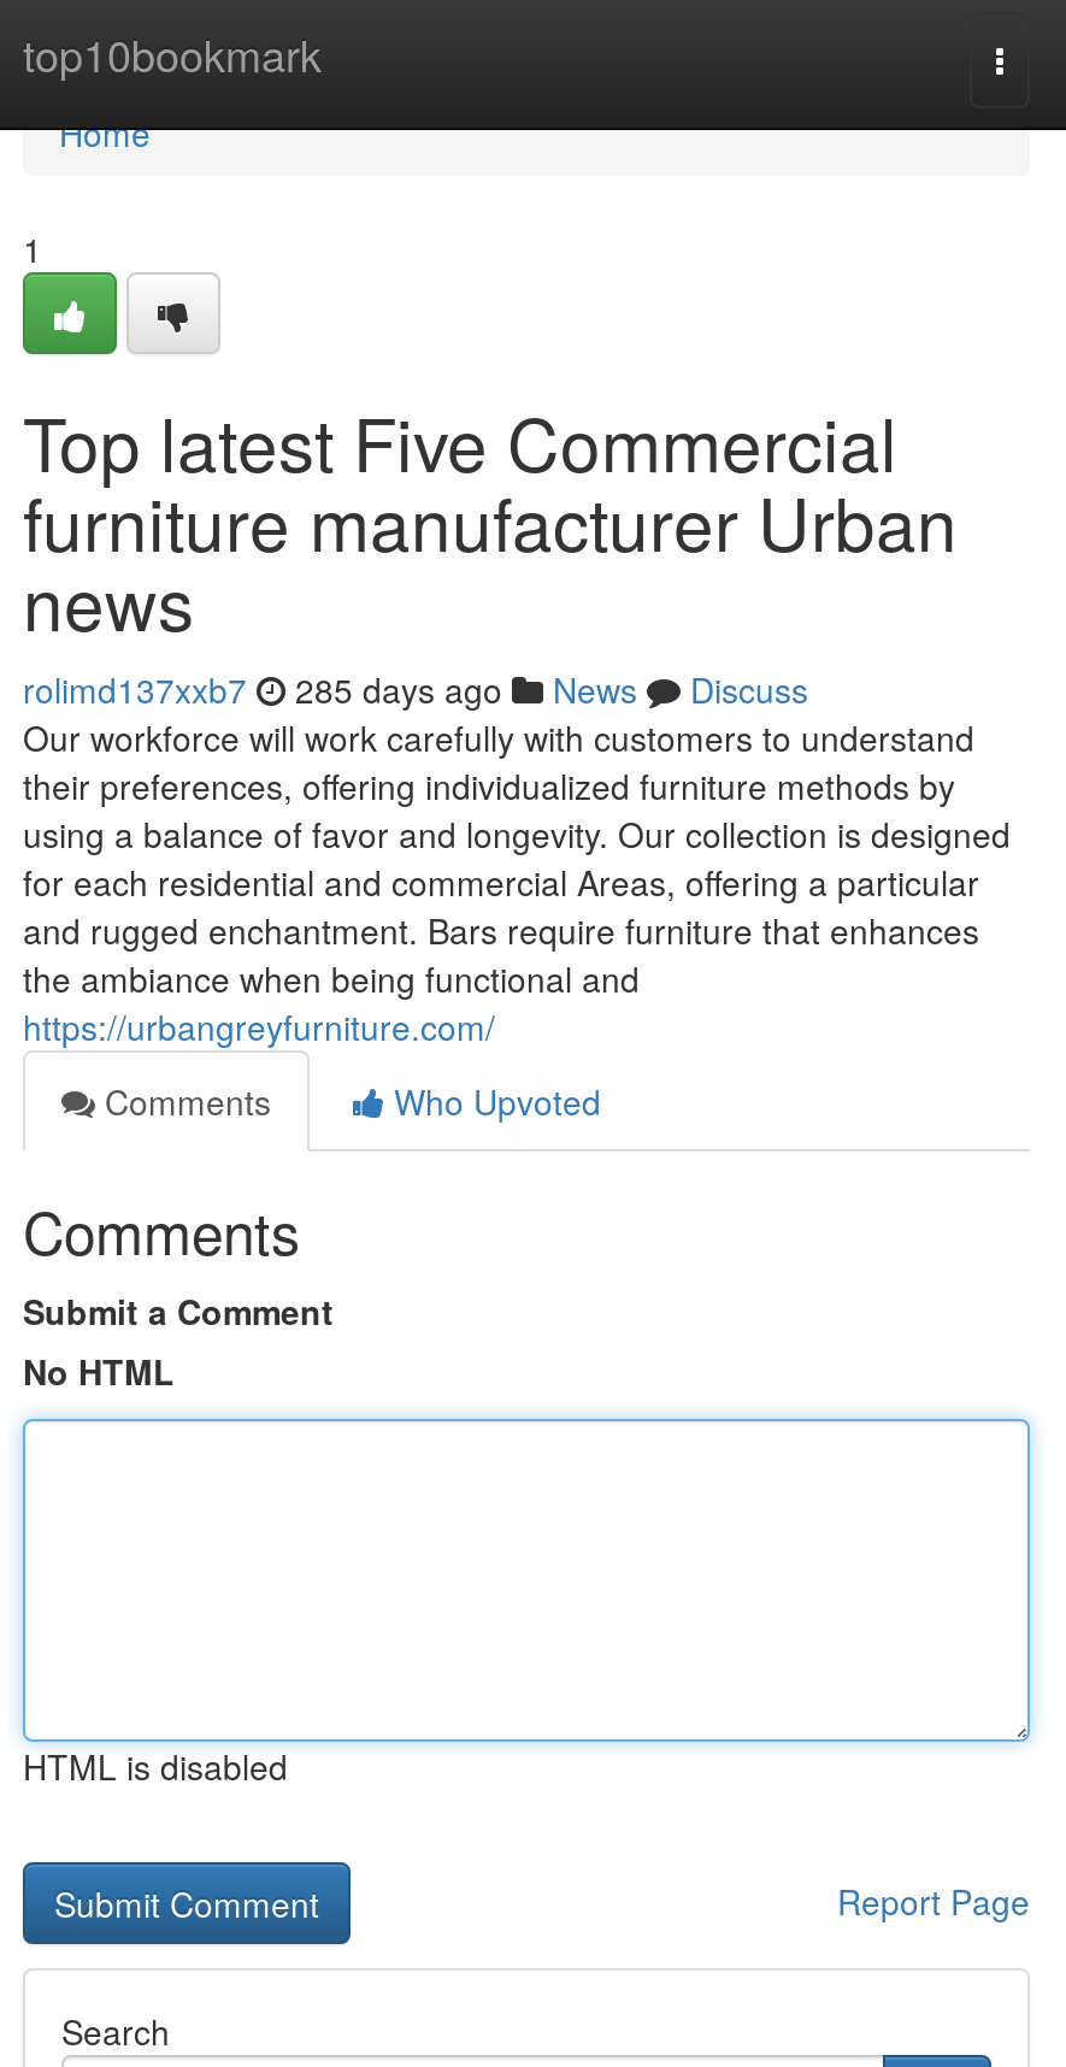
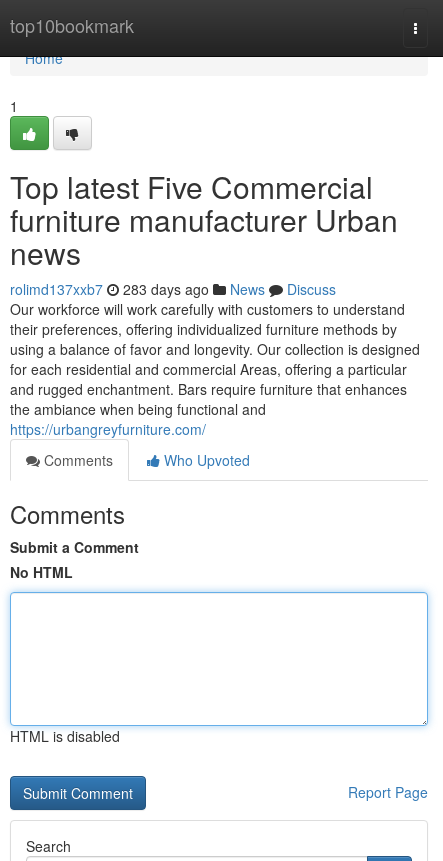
[23,665,808,713] rolimd137xxb7 285 days ago News Discuss -> [10,279,336,299] rolimd137xxb7 283 days ago News Discuss

